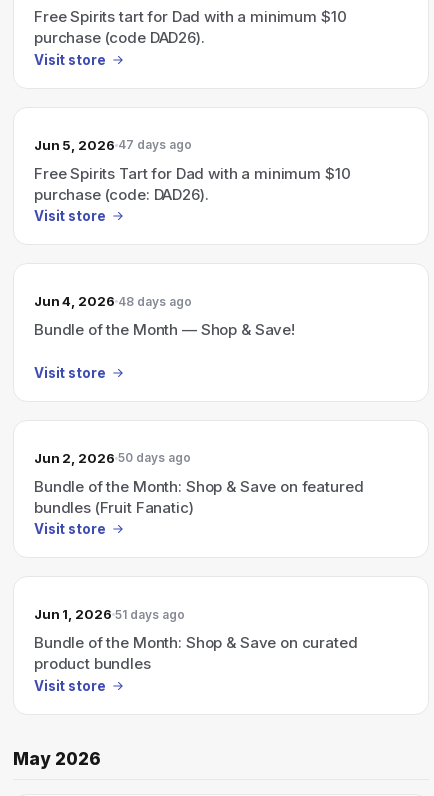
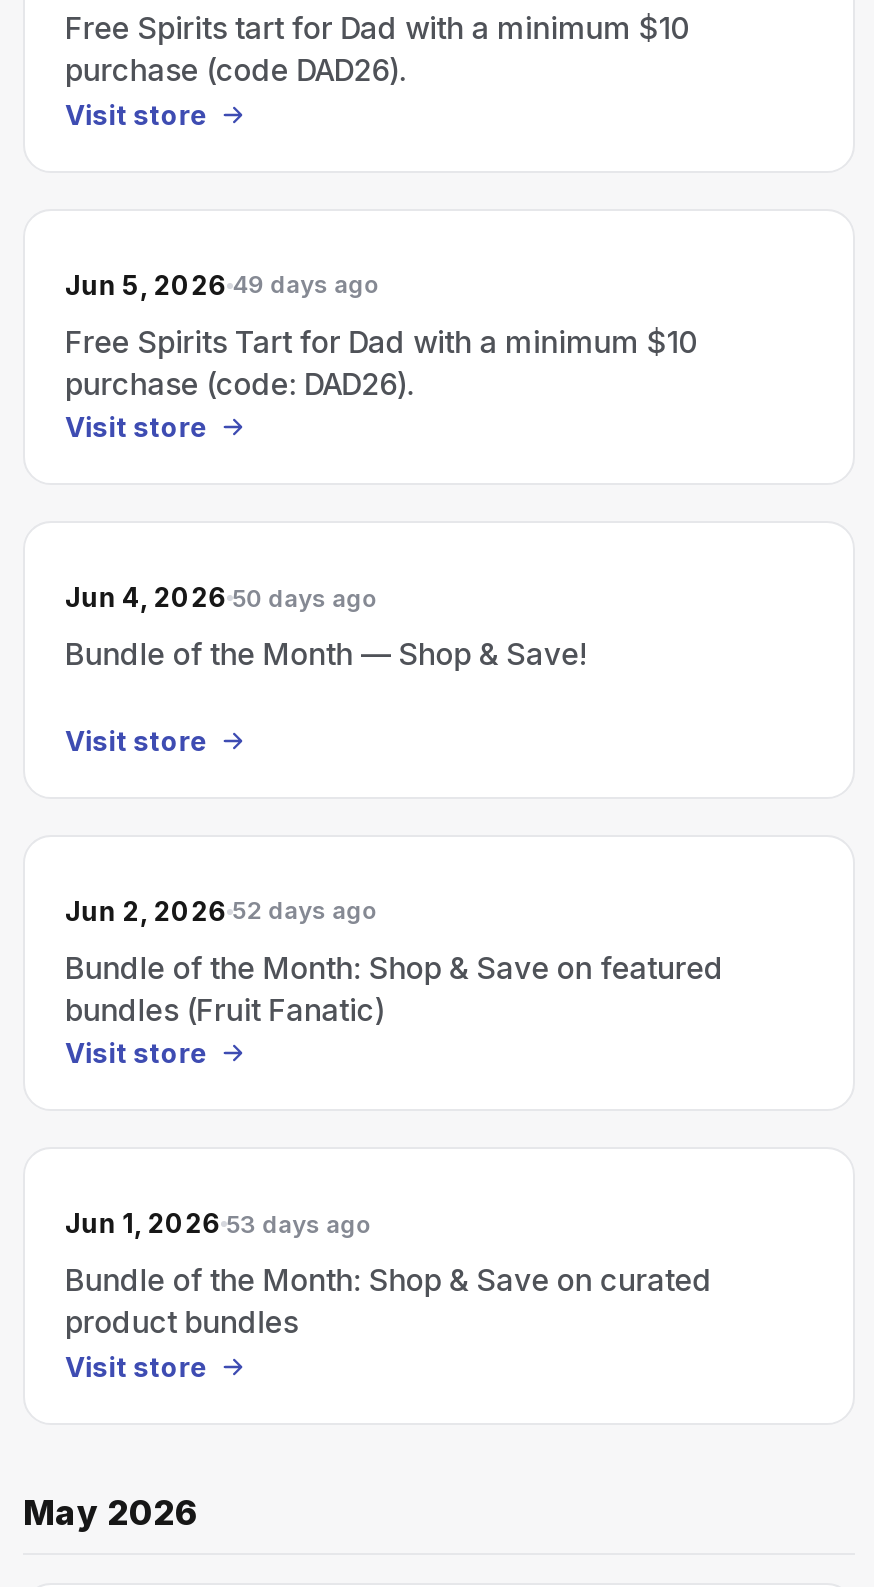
[34,136,192,152] Jun 5, 2026 47 days ago -> [65,268,380,300] Jun 5, 2026 49 days ago
[34,293,192,309] Jun 4, 2026 48 days ago -> [65,581,378,613] Jun 4, 2026 50 days ago
[34,449,191,465] Jun 2, 2026 50 days ago -> [65,894,378,926] Jun 2, 2026 52 days ago
[34,606,185,622] Jun 1, 2026 51 days ago -> [65,1207,372,1239] Jun 1, 2026 53 days ago

